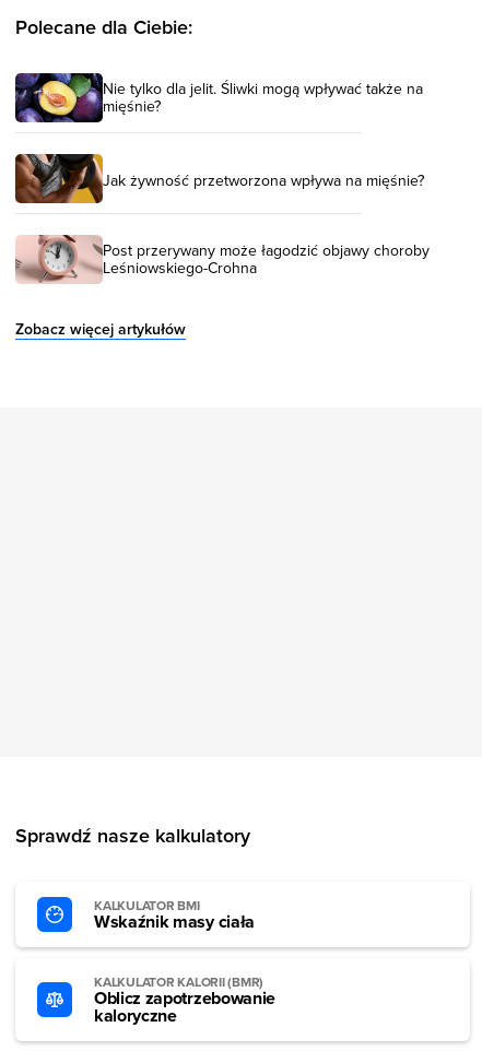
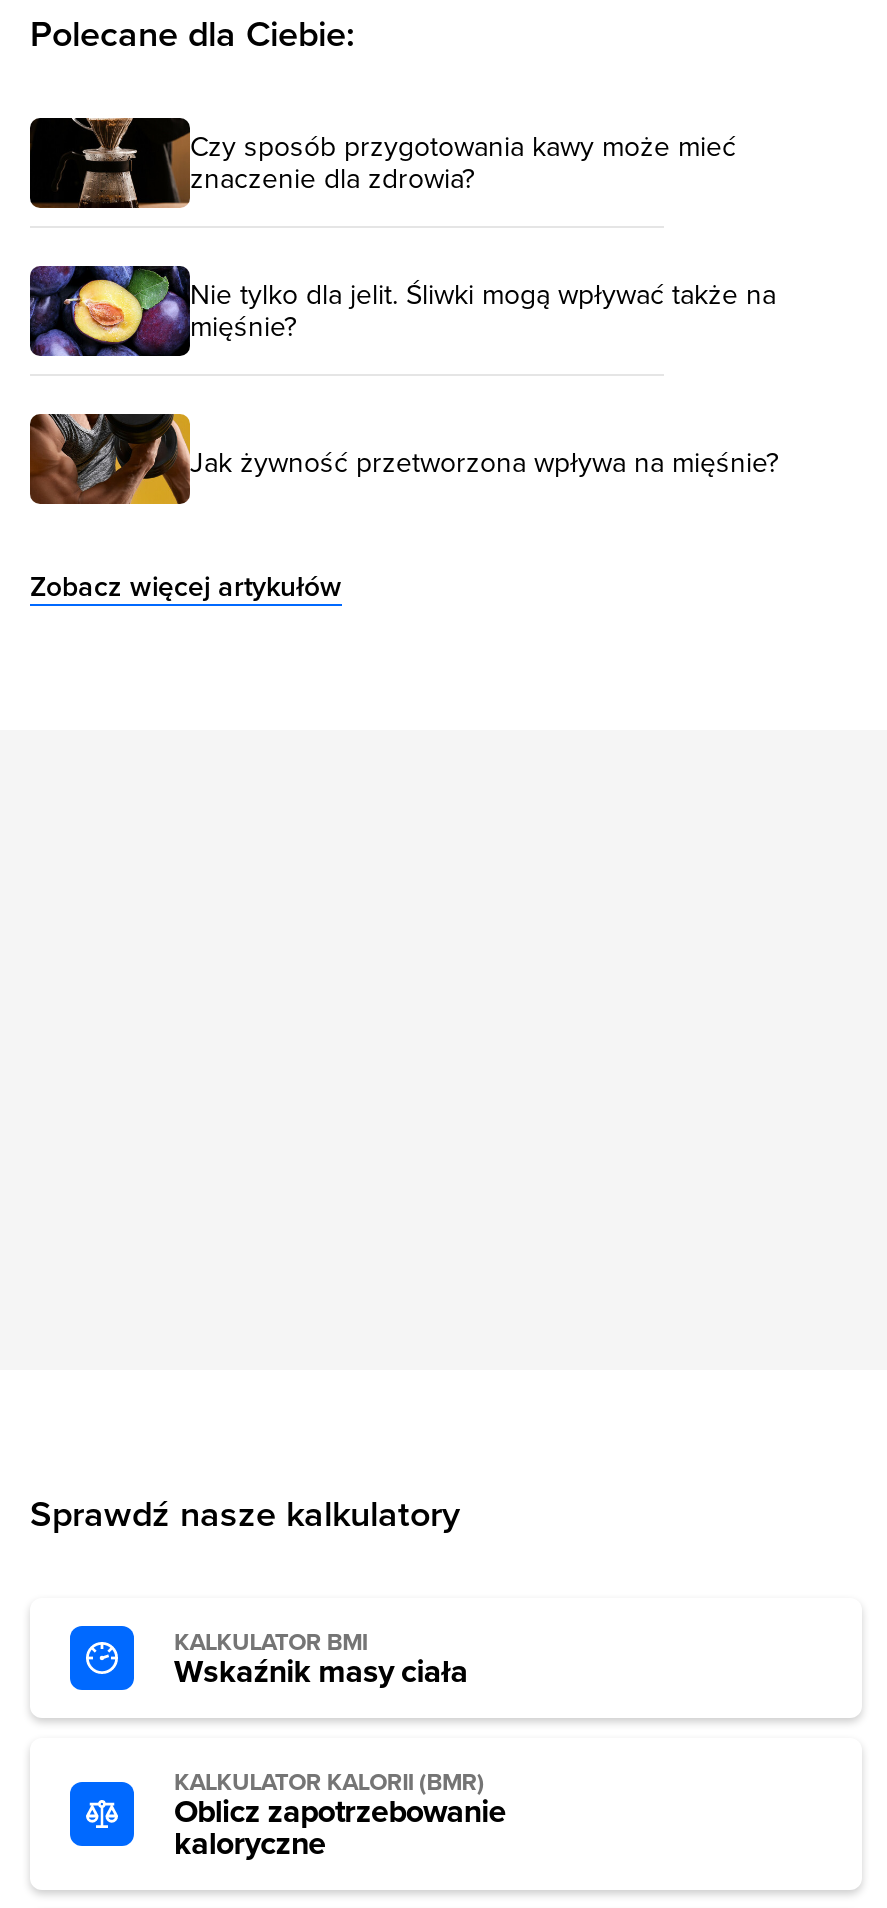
none -> [28,116,736,210] [image] | Czy sposób przygotowania kawy może mieć | znaczenie dla zdrowia?
moved [13,71,424,190] -> [26,262,778,480]: [image] | Nie tylko dla jelit. Śliwki mogą wpływać także na | mięśnie? | Jak żywność przetworzona wpływa na mięśnie?
[14,234,430,284] [image] | Post przerywany może łagodzić objawy choroby | Leśniowskiego-Crohna -> none

